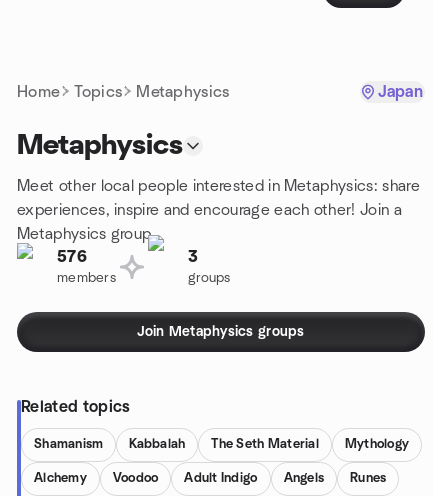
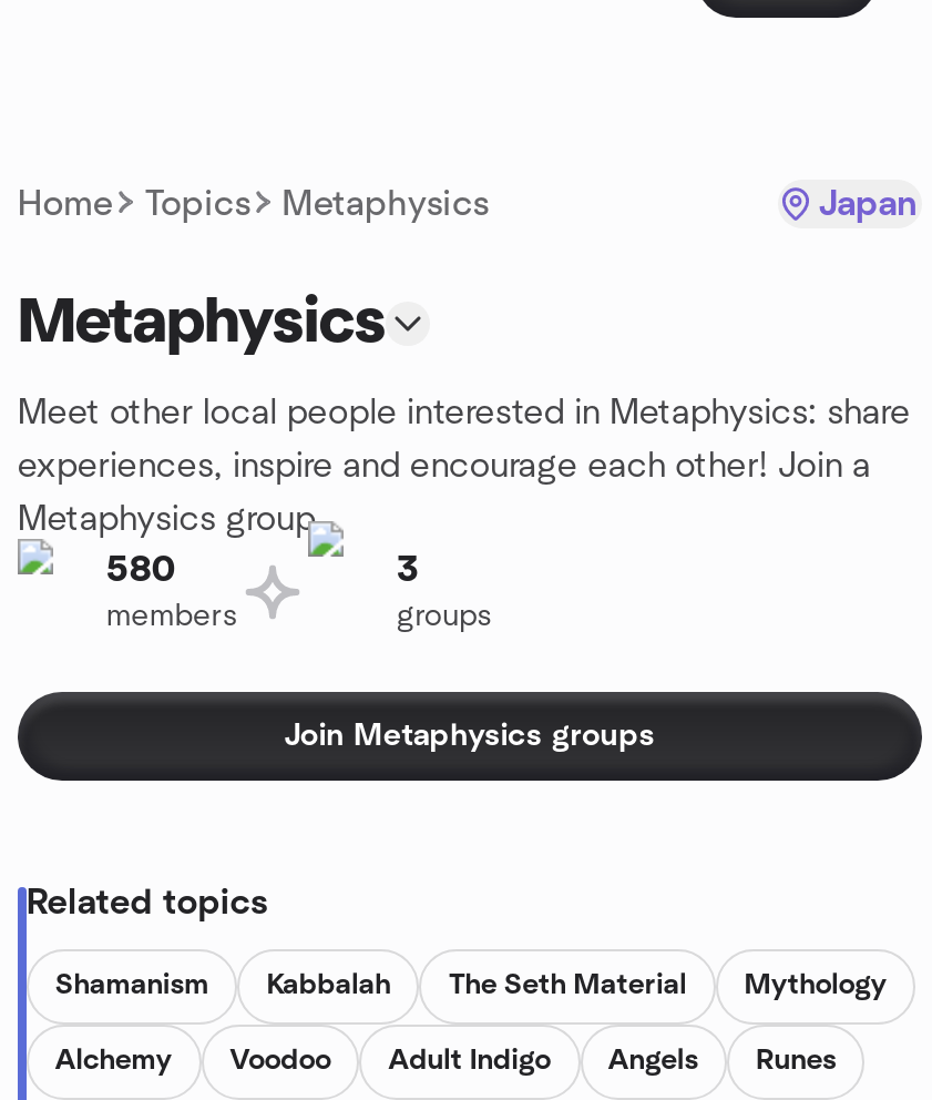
[57,249,87,265] 576 -> [106,552,175,588] 580

